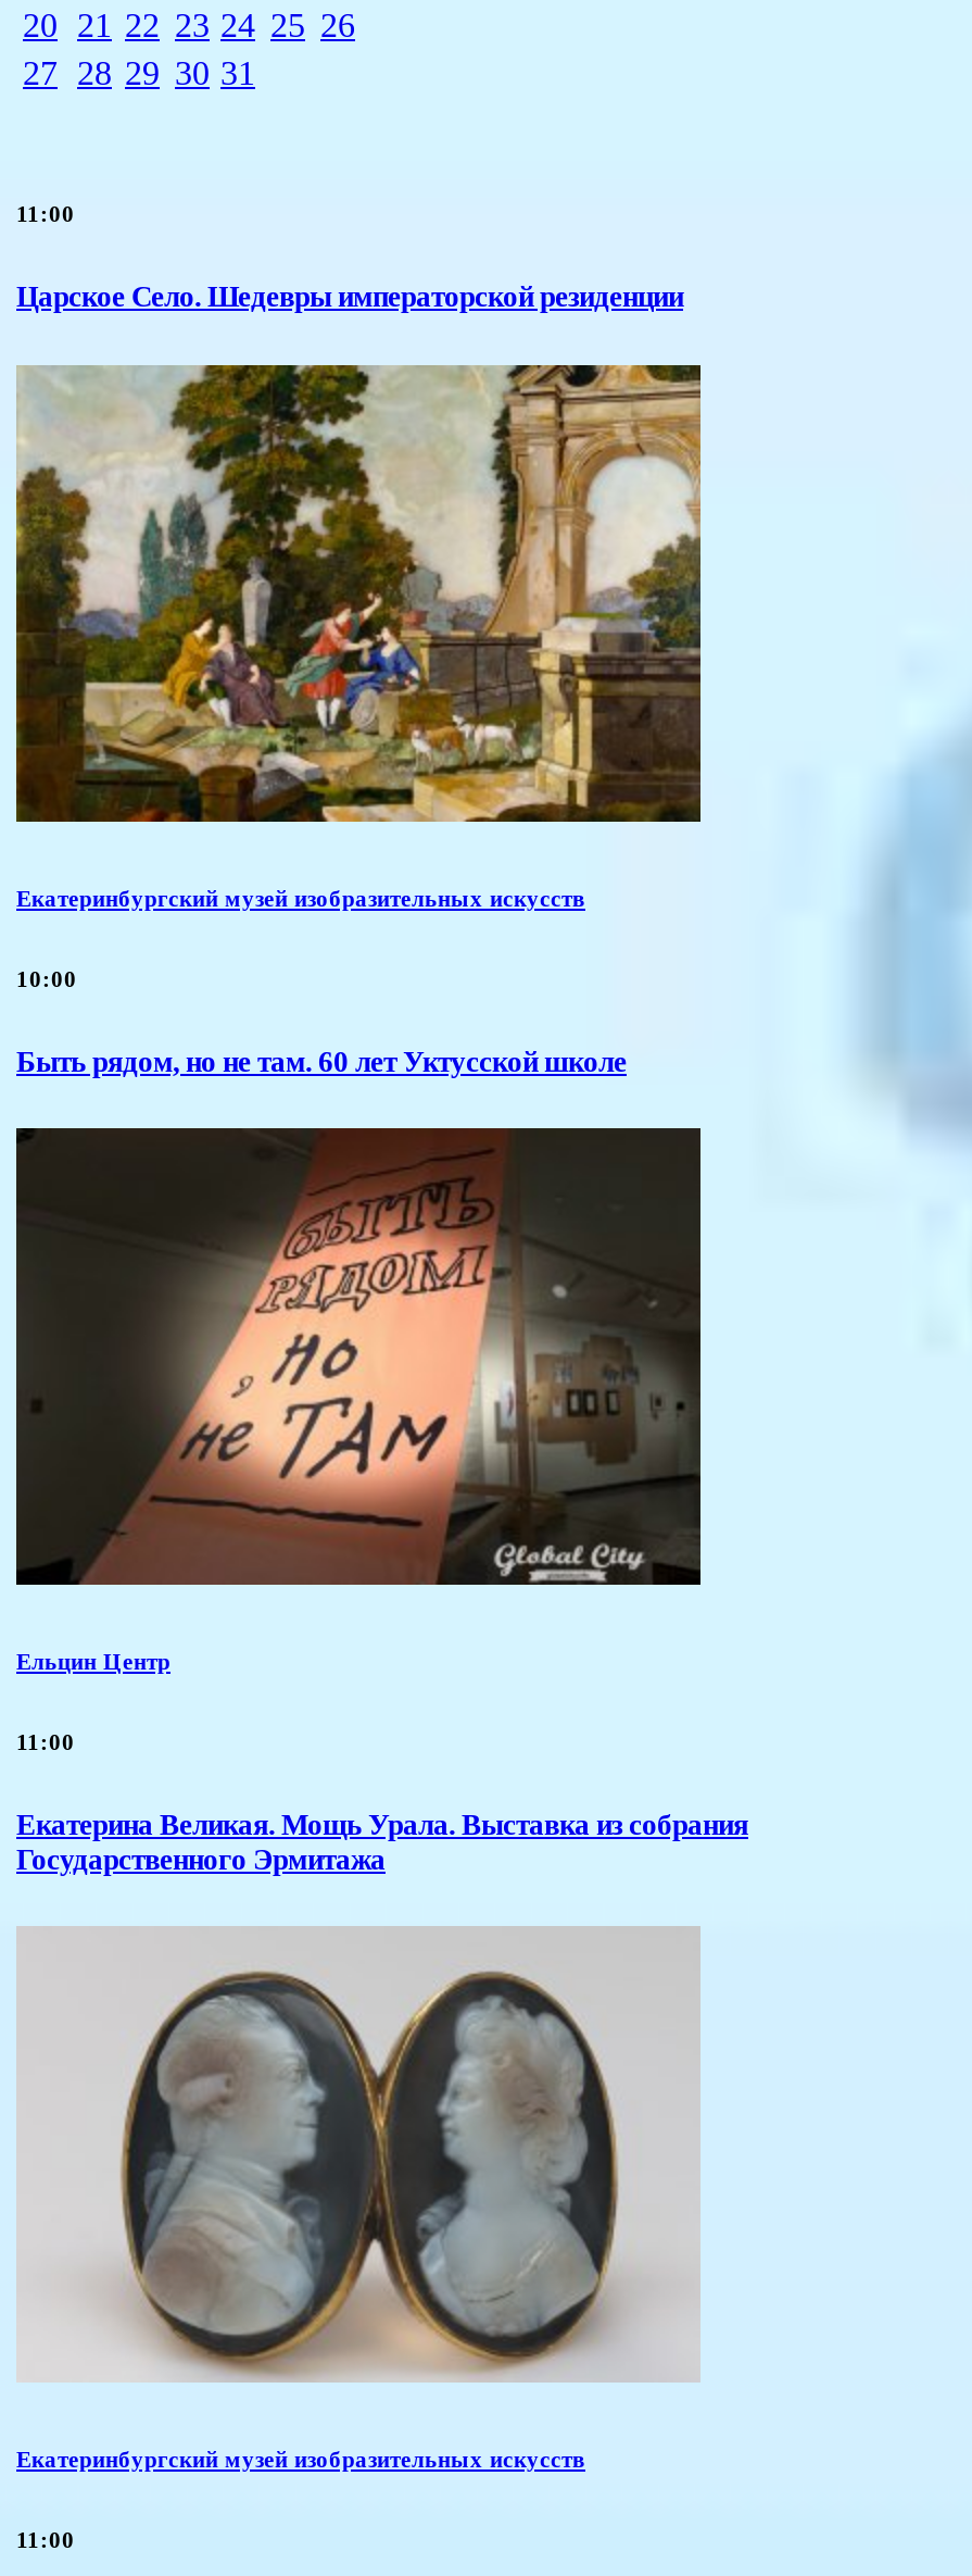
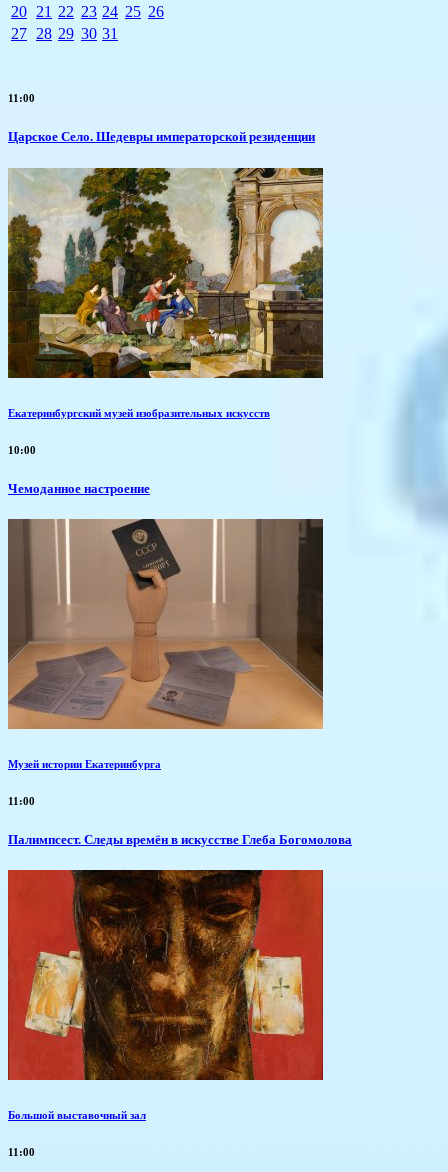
[16,1045,627,1077] Быть рядом, но не там. 60 лет Уктусской школе -> [8,480,150,495] Чемоданное настроение
[14,1126,703,1673] [image] | Ельцин Центр -> [7,518,324,770] [image] | Музей истории Екатеринбурга
[16,1808,748,1875] Екатерина Великая. Мощь Урала. Выставка из собрания | Государственного Эрмитажа -> [8,832,352,847] Палимпсест. Следы времён в искусстве Глеба Богомолова
[16,1926,700,2471] [image] | Екатеринбургский музей изобразительных искусств -> [7,869,324,1121] [image] | Большой выставочный зал

